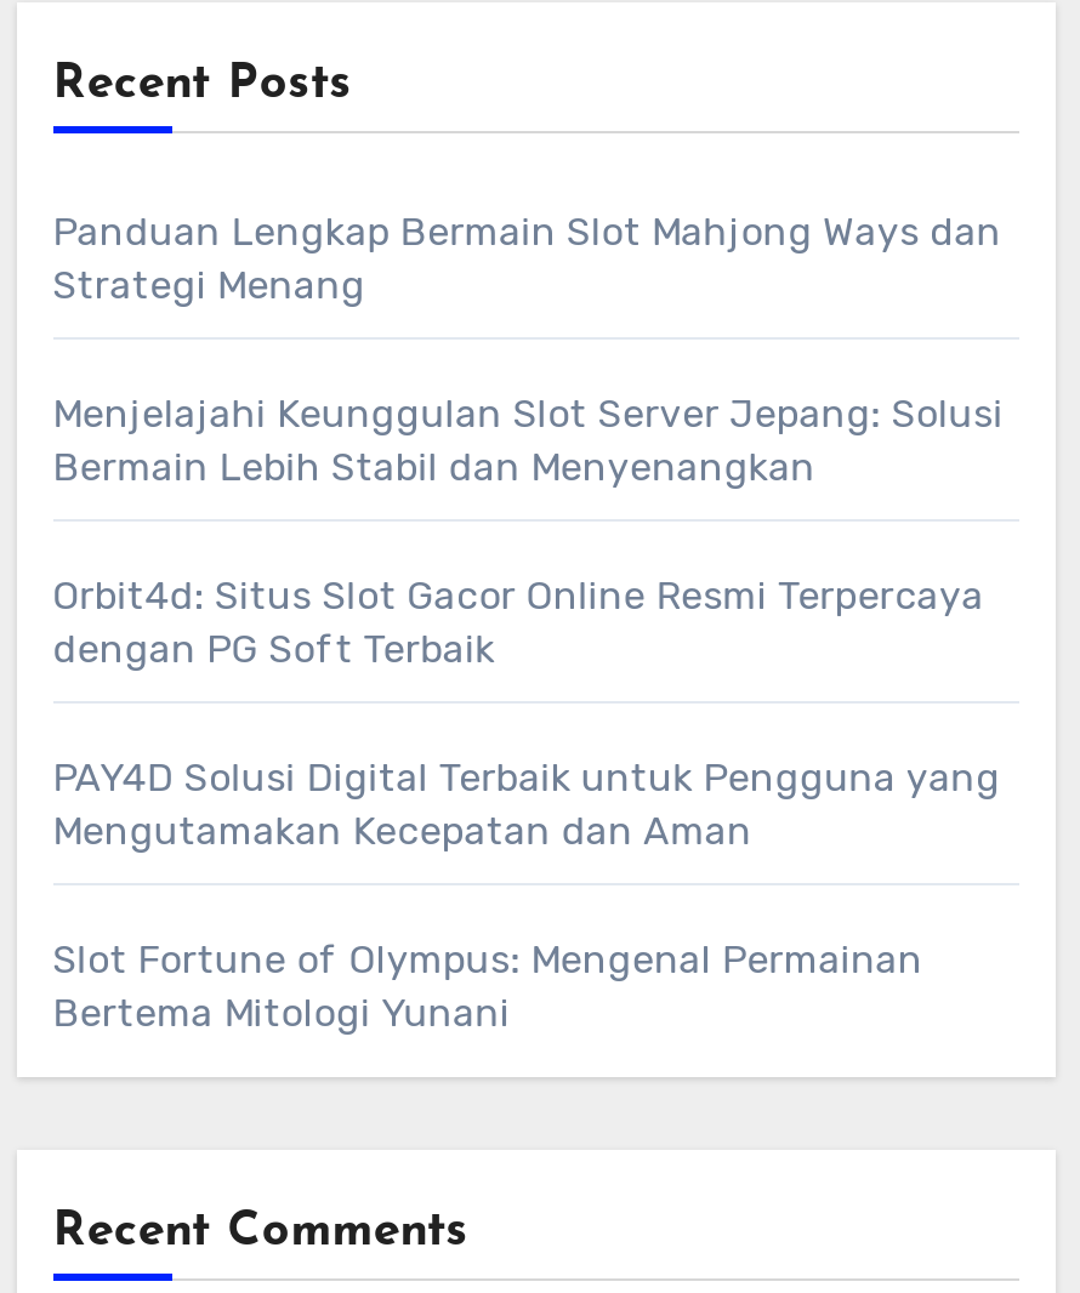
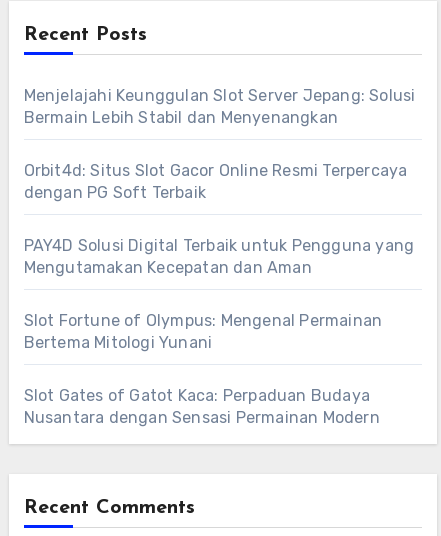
[52,210,1001,309] Panduan Lengkap Bermain Slot Mahjong Ways dan | Strategi Menang -> none
moved [52,392,1003,1037] -> [24,86,415,352]: Menjelajahi Keunggulan Slot Server Jepang: Solusi | Bermain Lebih Stabil dan Menyenangkan | Orbit4d: Situs Slot Gacor Online Resmi Terpercaya | dengan PG Soft Terbaik | PAY4D Solusi Digital Terbaik untuk Pengguna yang | Mengutamakan Kecepatan dan Aman | Slot Fortune of Olympus: Mengenal Permainan | Bertema Mitologi Yunani
none -> [24,386,380,427] Slot Gates of Gatot Kaca: Perpaduan Budaya | Nusantara dengan Sensasi Permainan Modern

